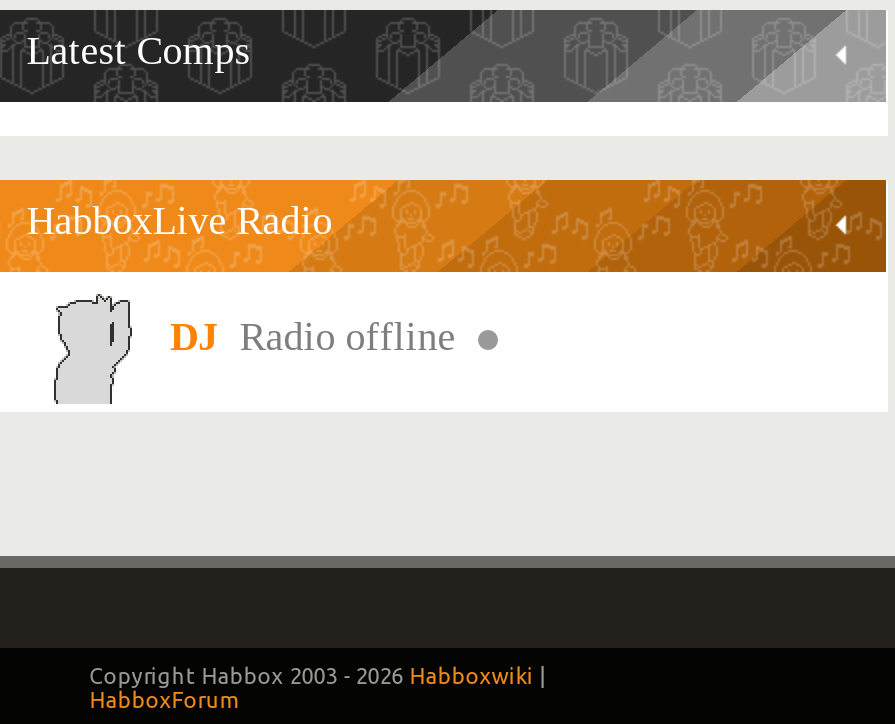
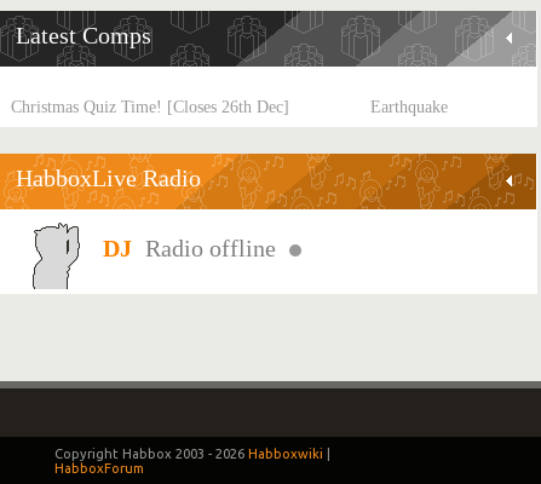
none -> [11,97,448,116] Christmas Quiz Time! [Closes 26th Dec] | Earthquake

